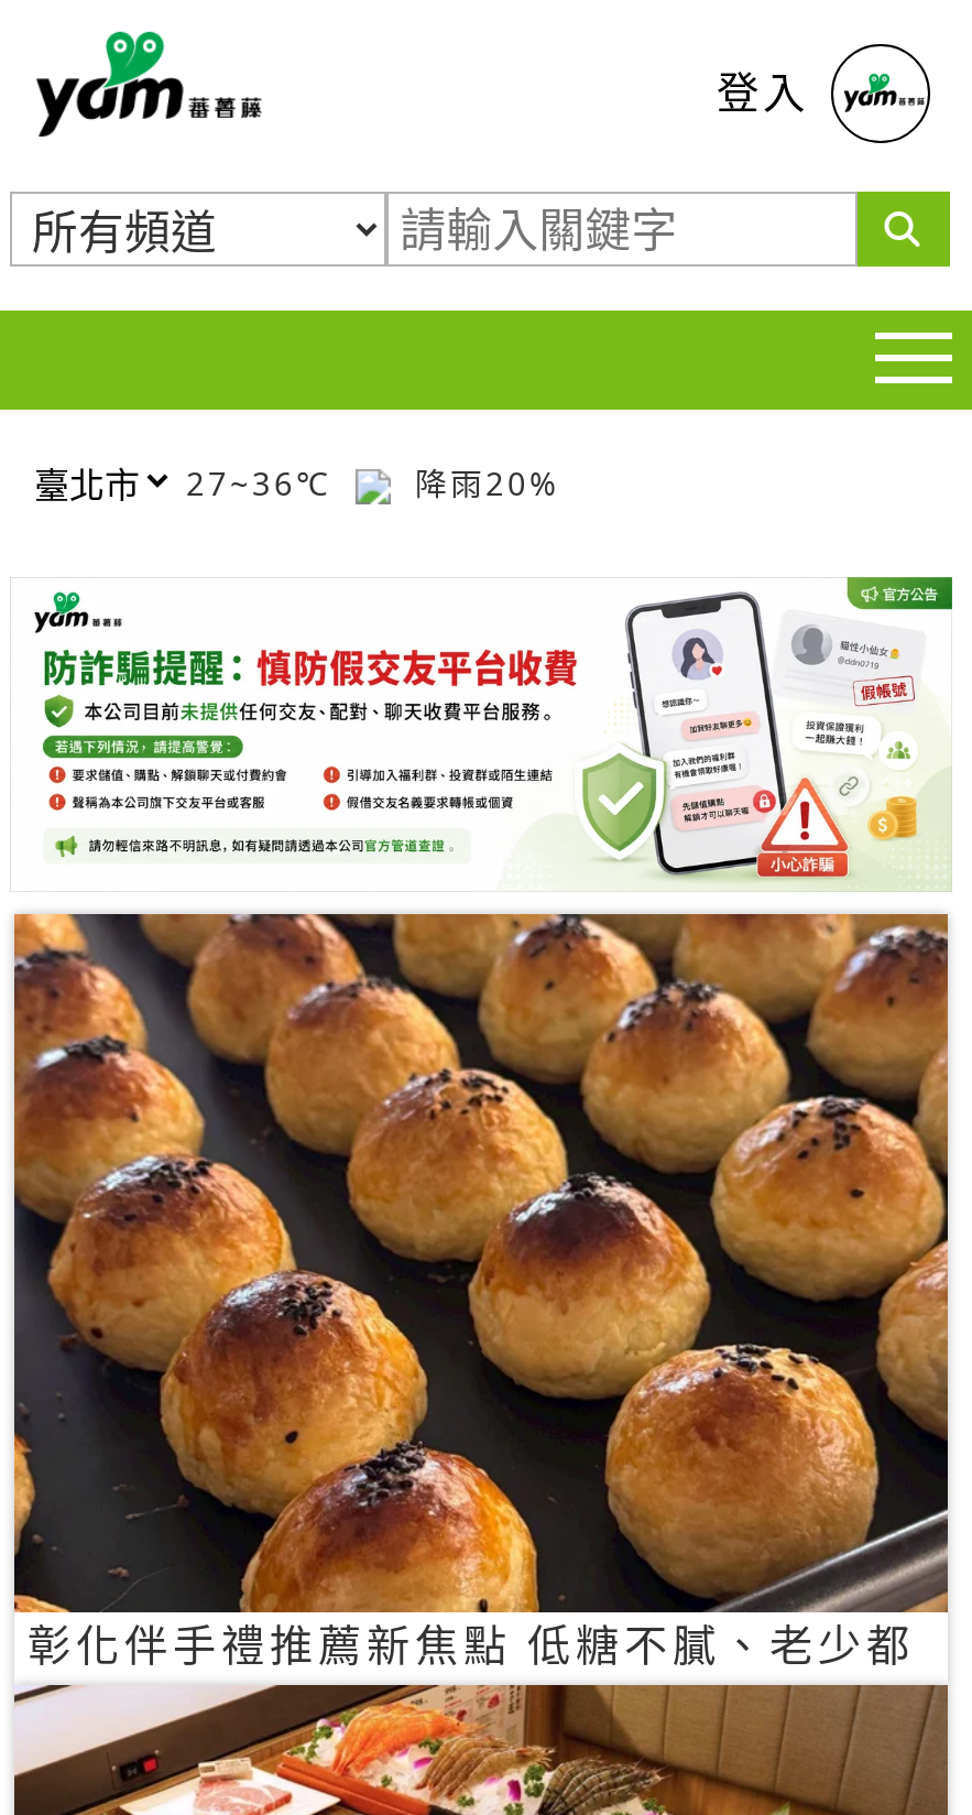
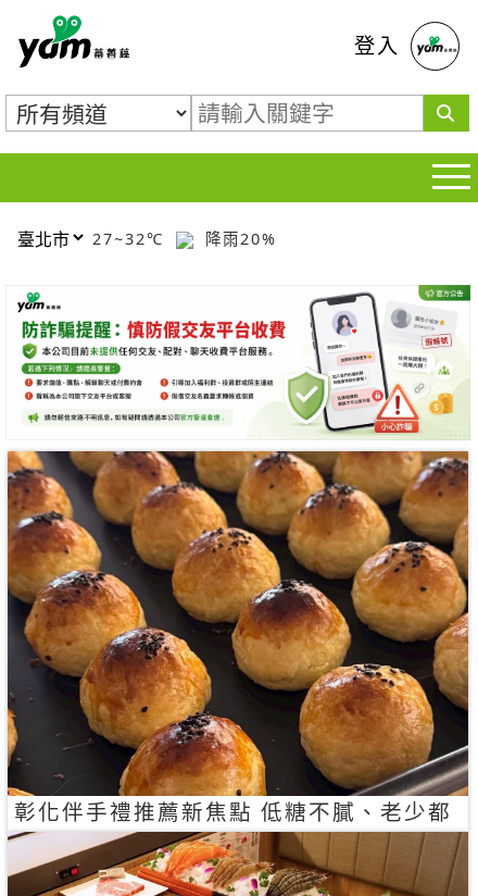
[186,461,560,503] 27~36℃ 降雨20% -> [92,228,277,248] 27~32℃ 降雨20%

